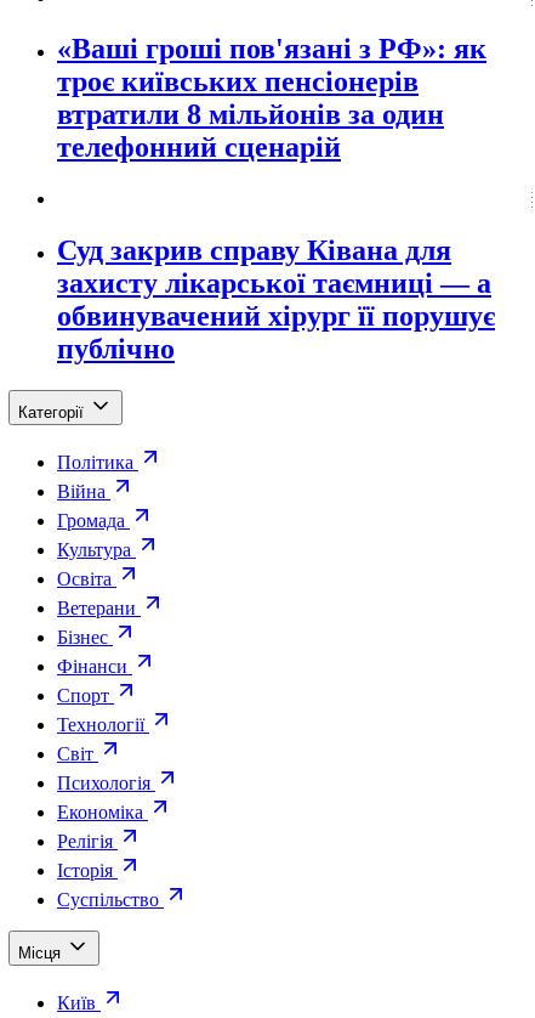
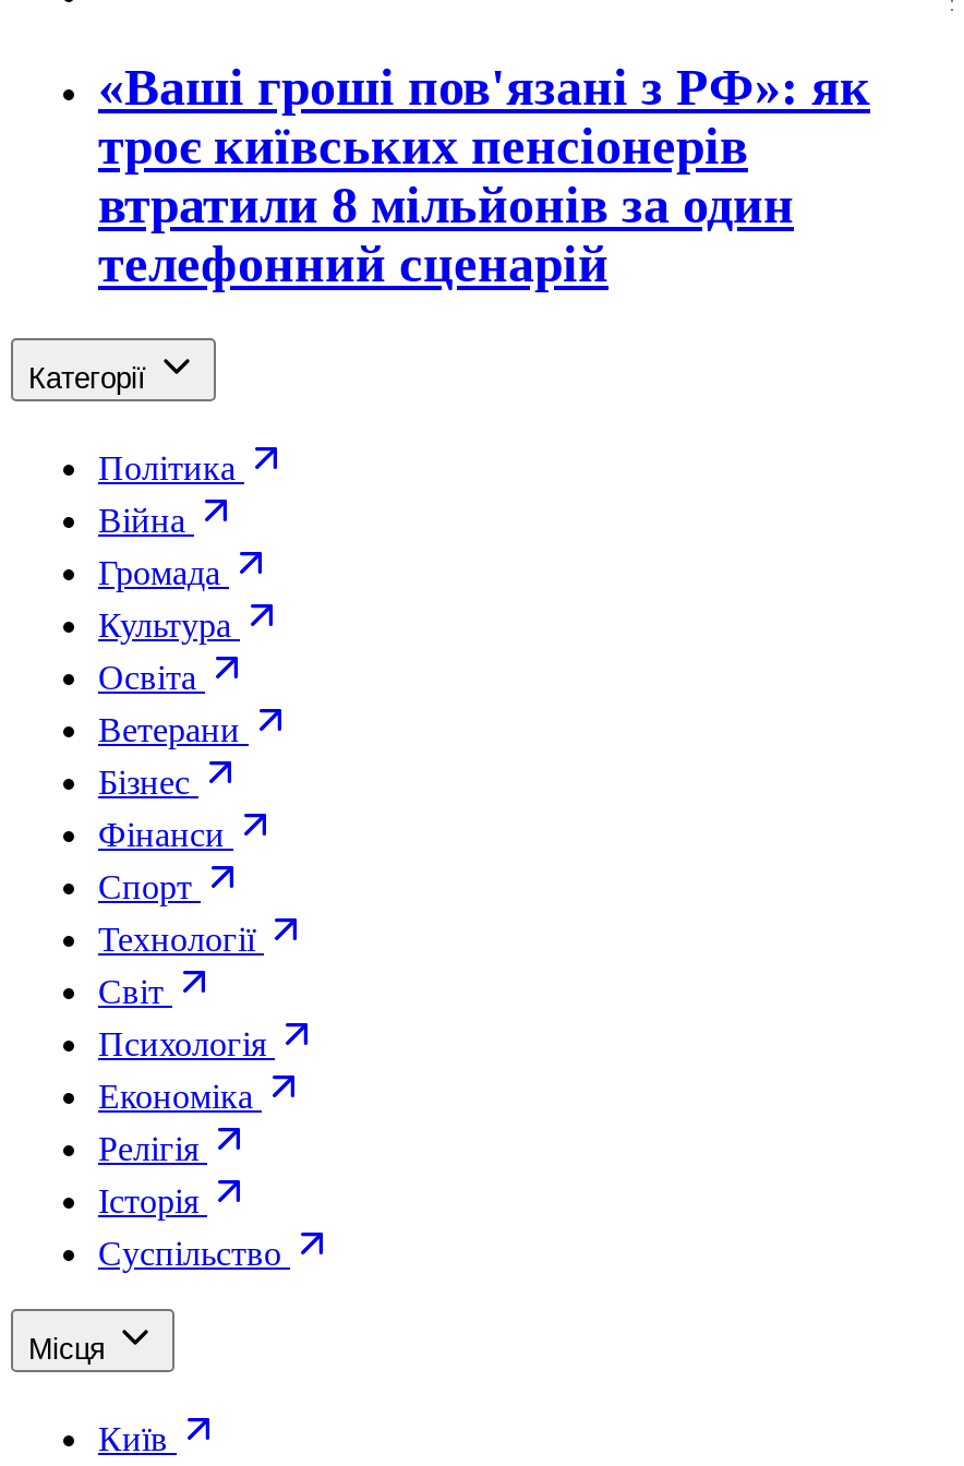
[57,234,495,364] Суд закрив справу Ківана для | захисту лікарської таємниці — а | обвинувачений хірург її порушує | публічно -> none

